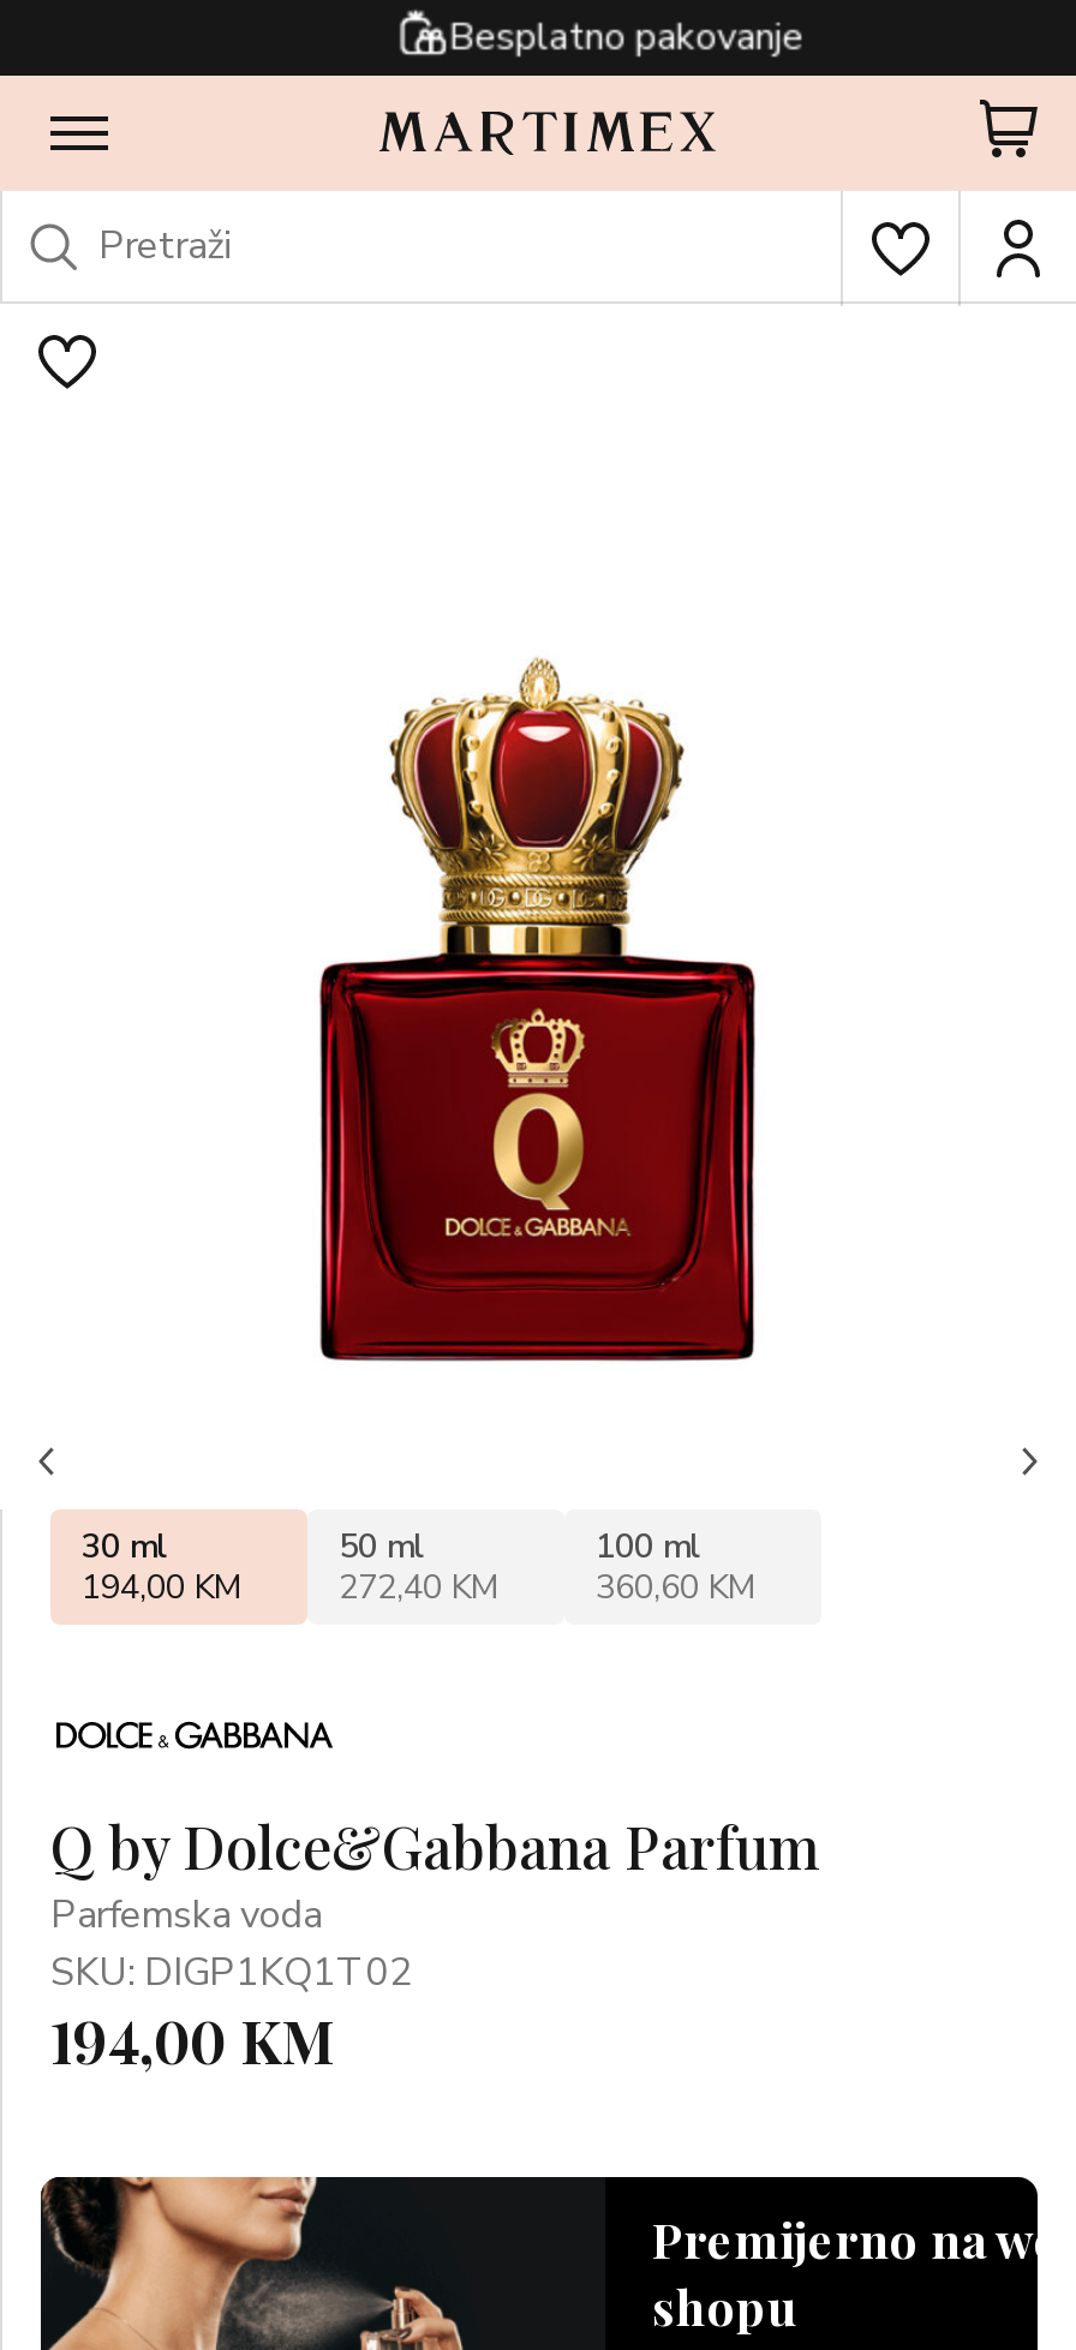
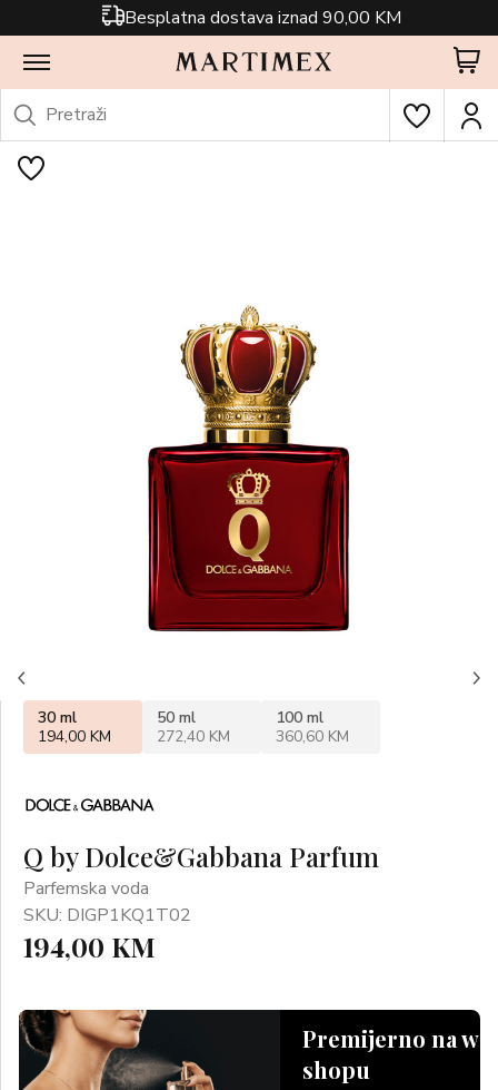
[384,11,740,64] Besplatno pakovanje -> [122,6,399,30] Besplatna dostava iznad 90,00 KM

